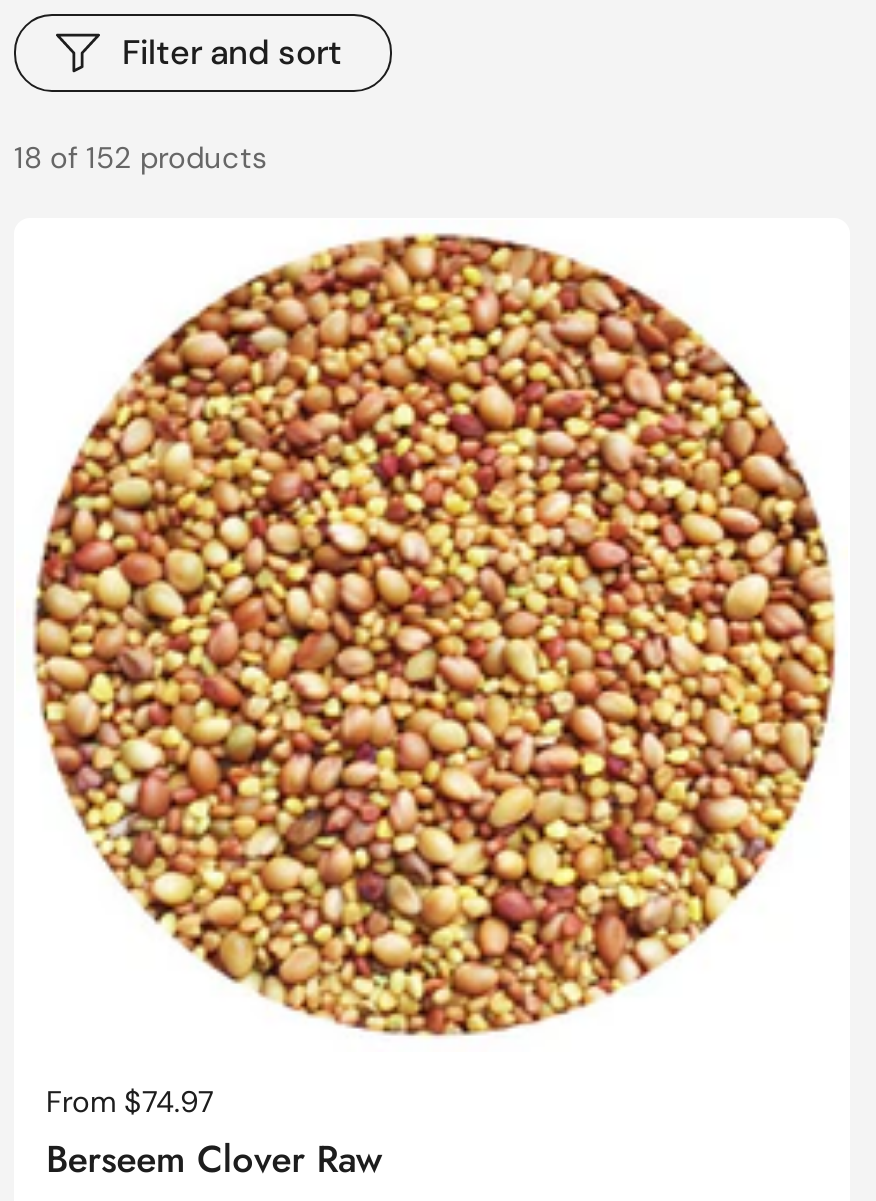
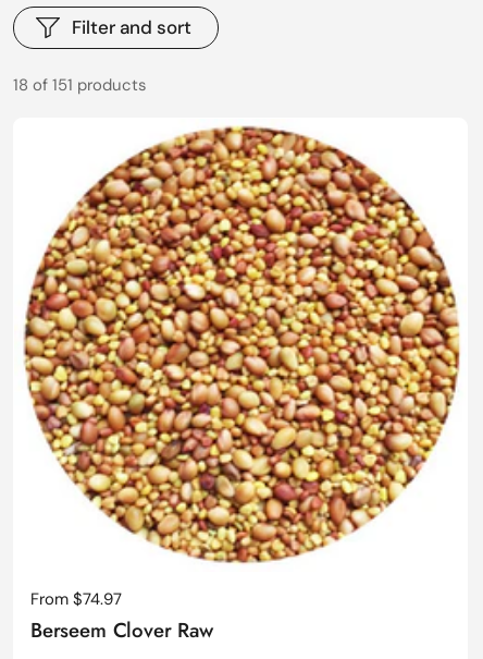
[14,138,266,178] 18 of 152 products -> [13,74,146,96] 18 of 151 products

